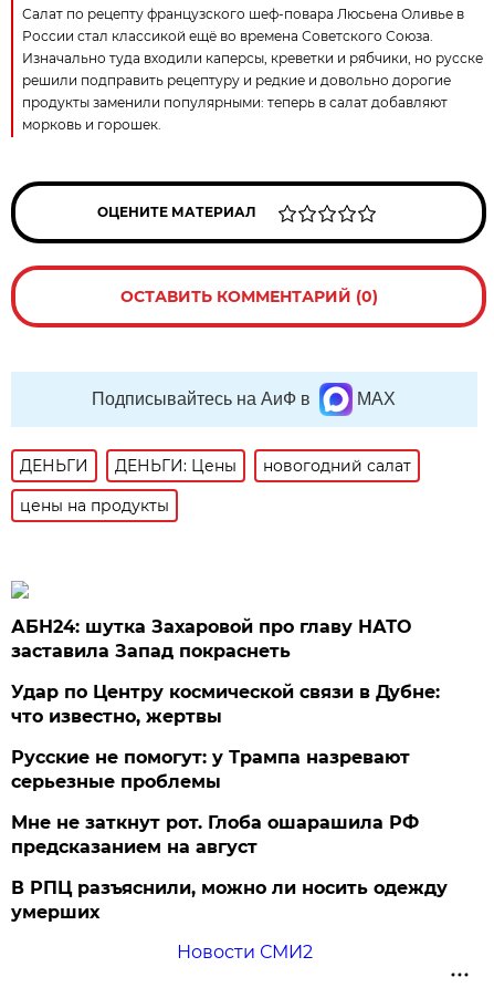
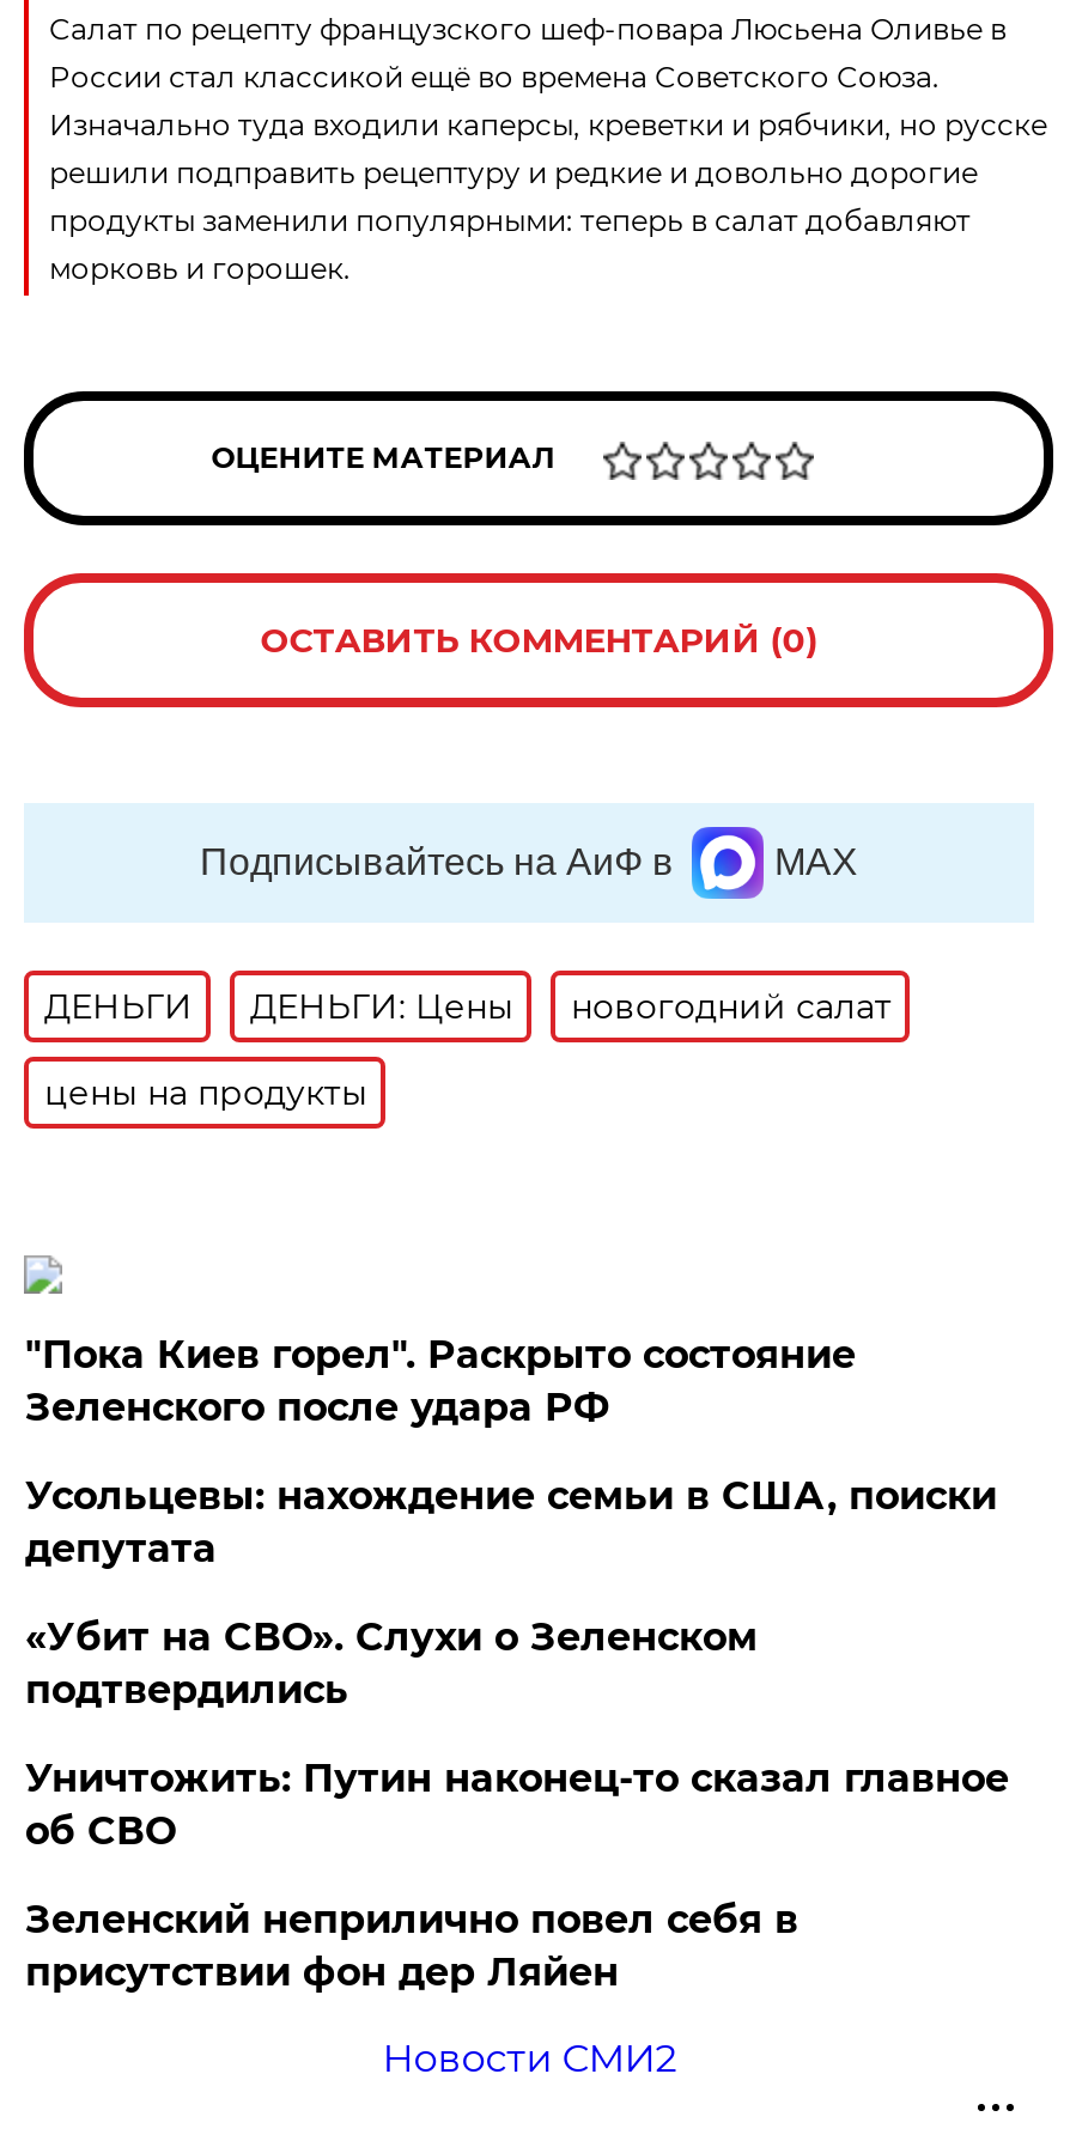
[11,616,412,662] АБН24: шутка Захаровой про главу НАТО | заставила Запад покраснеть -> [25,1332,856,1430] "Пока Киев горел". Раскрыто состояние | Зеленского после удара РФ
[11,681,440,727] Удар по Центру космической связи в Дубне: | что известно, жертвы -> [25,1473,997,1571] Усольцевы: нахождение семьи в США, поиски | депутата
[11,747,410,792] Русские не помогут: у Трампа назревают | серьезные проблемы -> [25,1614,757,1712] «Убит на СВО». Слухи о Зеленском | подтвердились
[11,812,419,857] Мне не заткнут рот. Глоба ошарашила РФ | предсказанием на август -> [25,1755,1009,1854] Уничтожить: Путин наконец-то сказал главное | об СВО
[11,877,448,923] В РПЦ разъяснили, можно ли носить одежду | умерших -> [25,1897,798,1995] Зеленский неприлично повел cебя в | присутствии фон дер Ляйен

